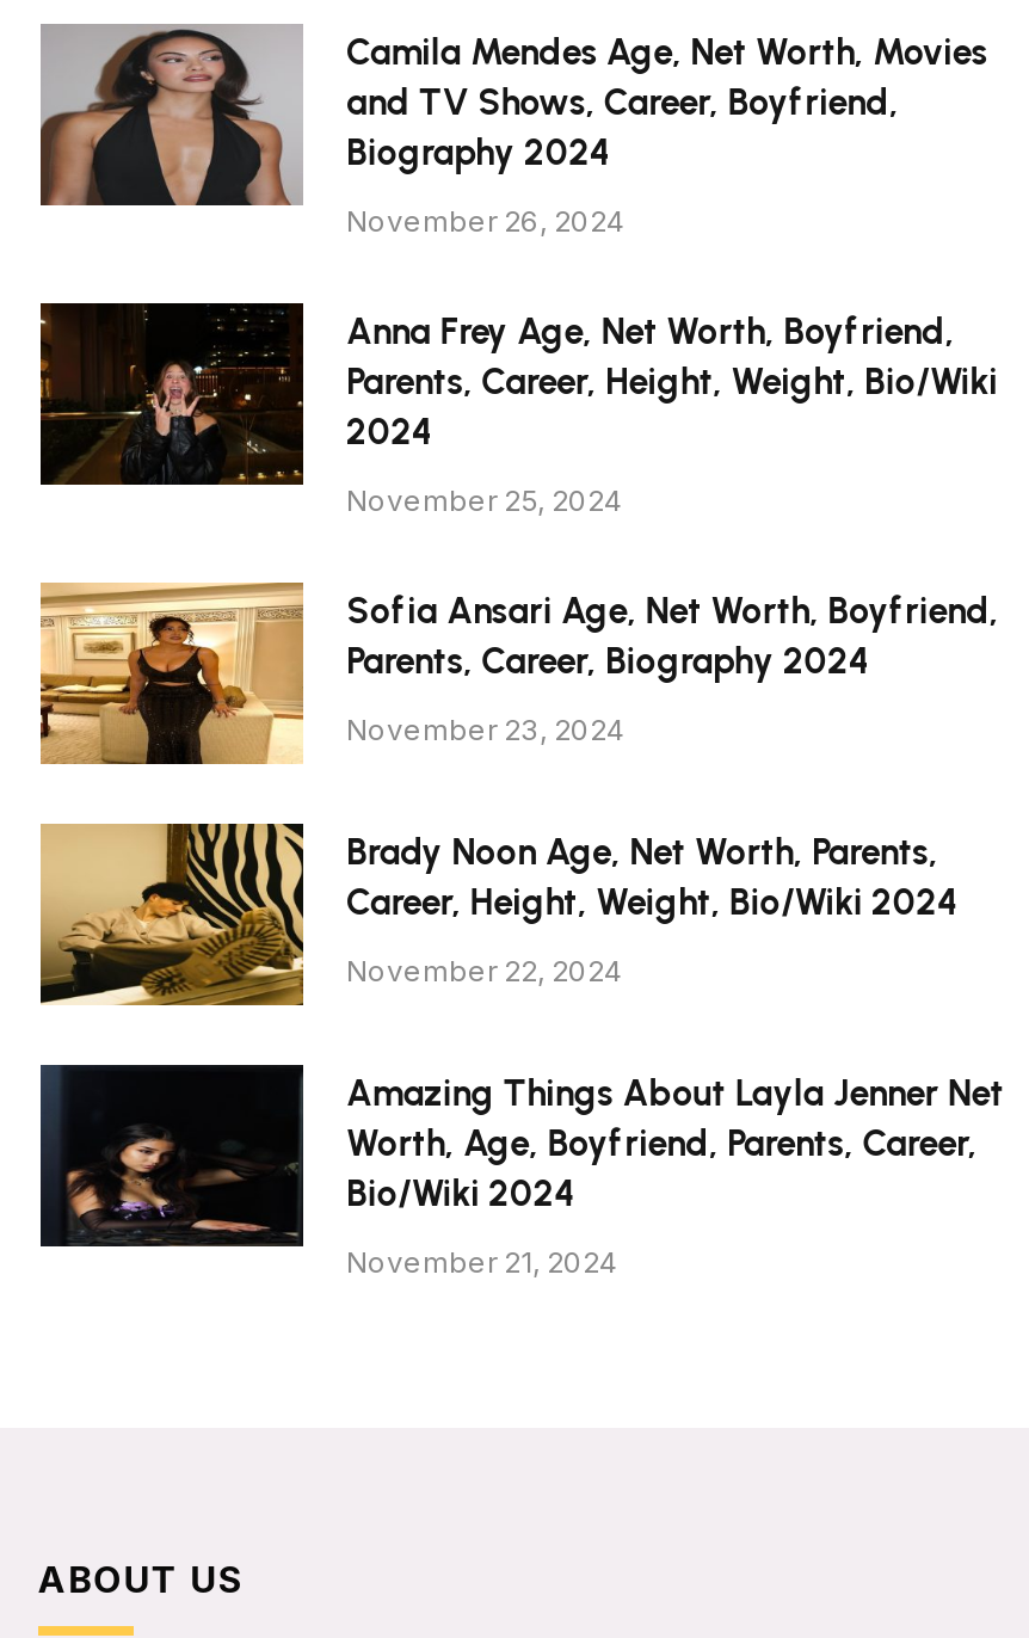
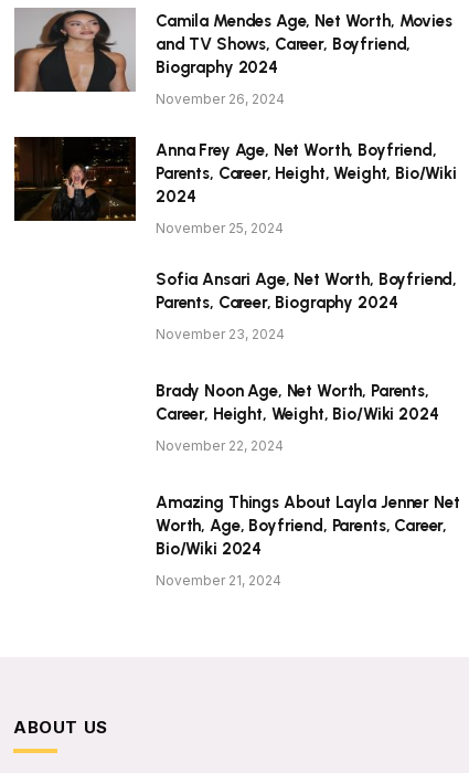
[38,580,306,766] [image] -> none
[38,821,306,1008] [image] -> none
[38,1063,306,1249] [image] -> none

